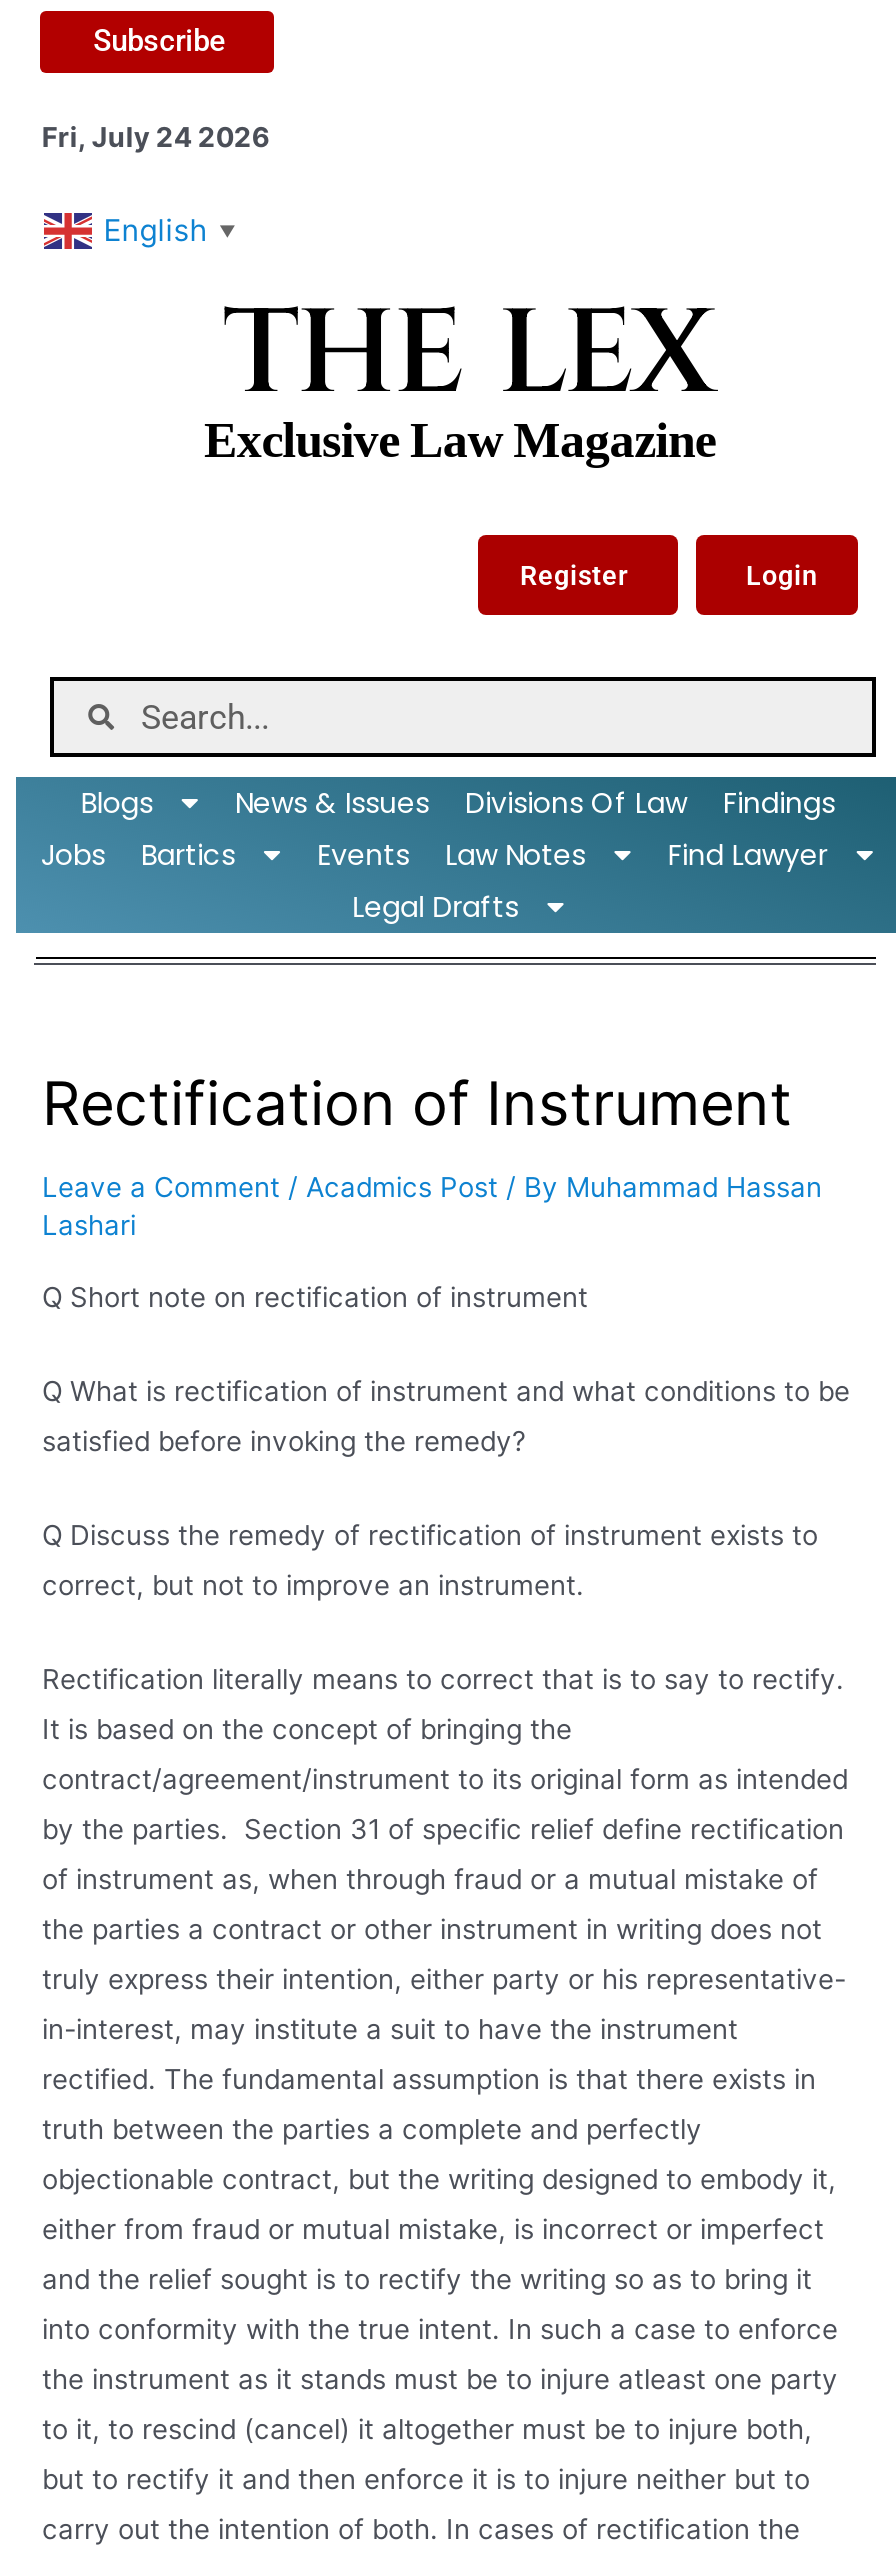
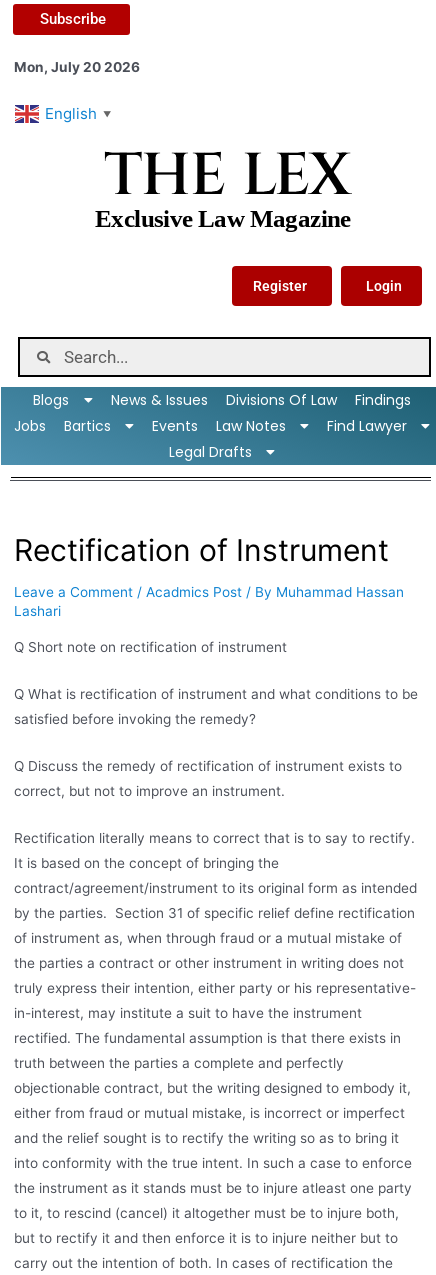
[42,121,270,153] Fri, July 24 2026 -> [14,59,140,75] Mon, July 20 2026

